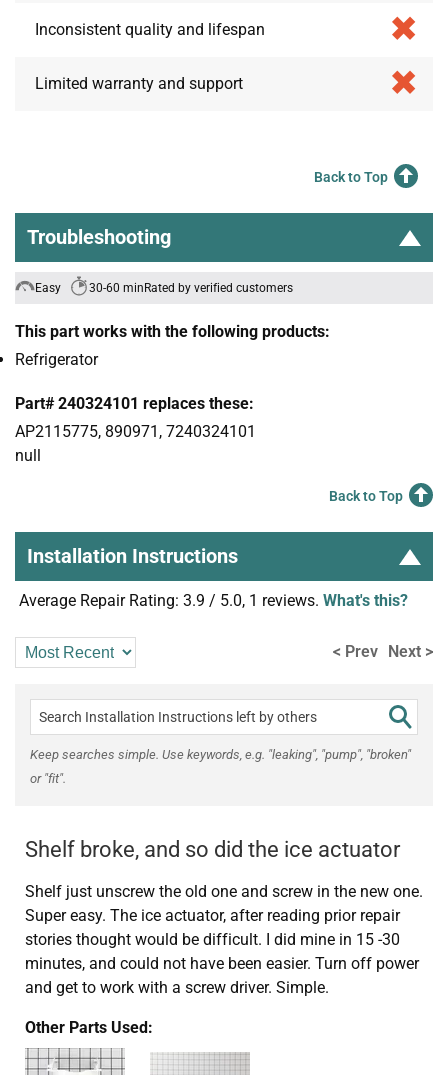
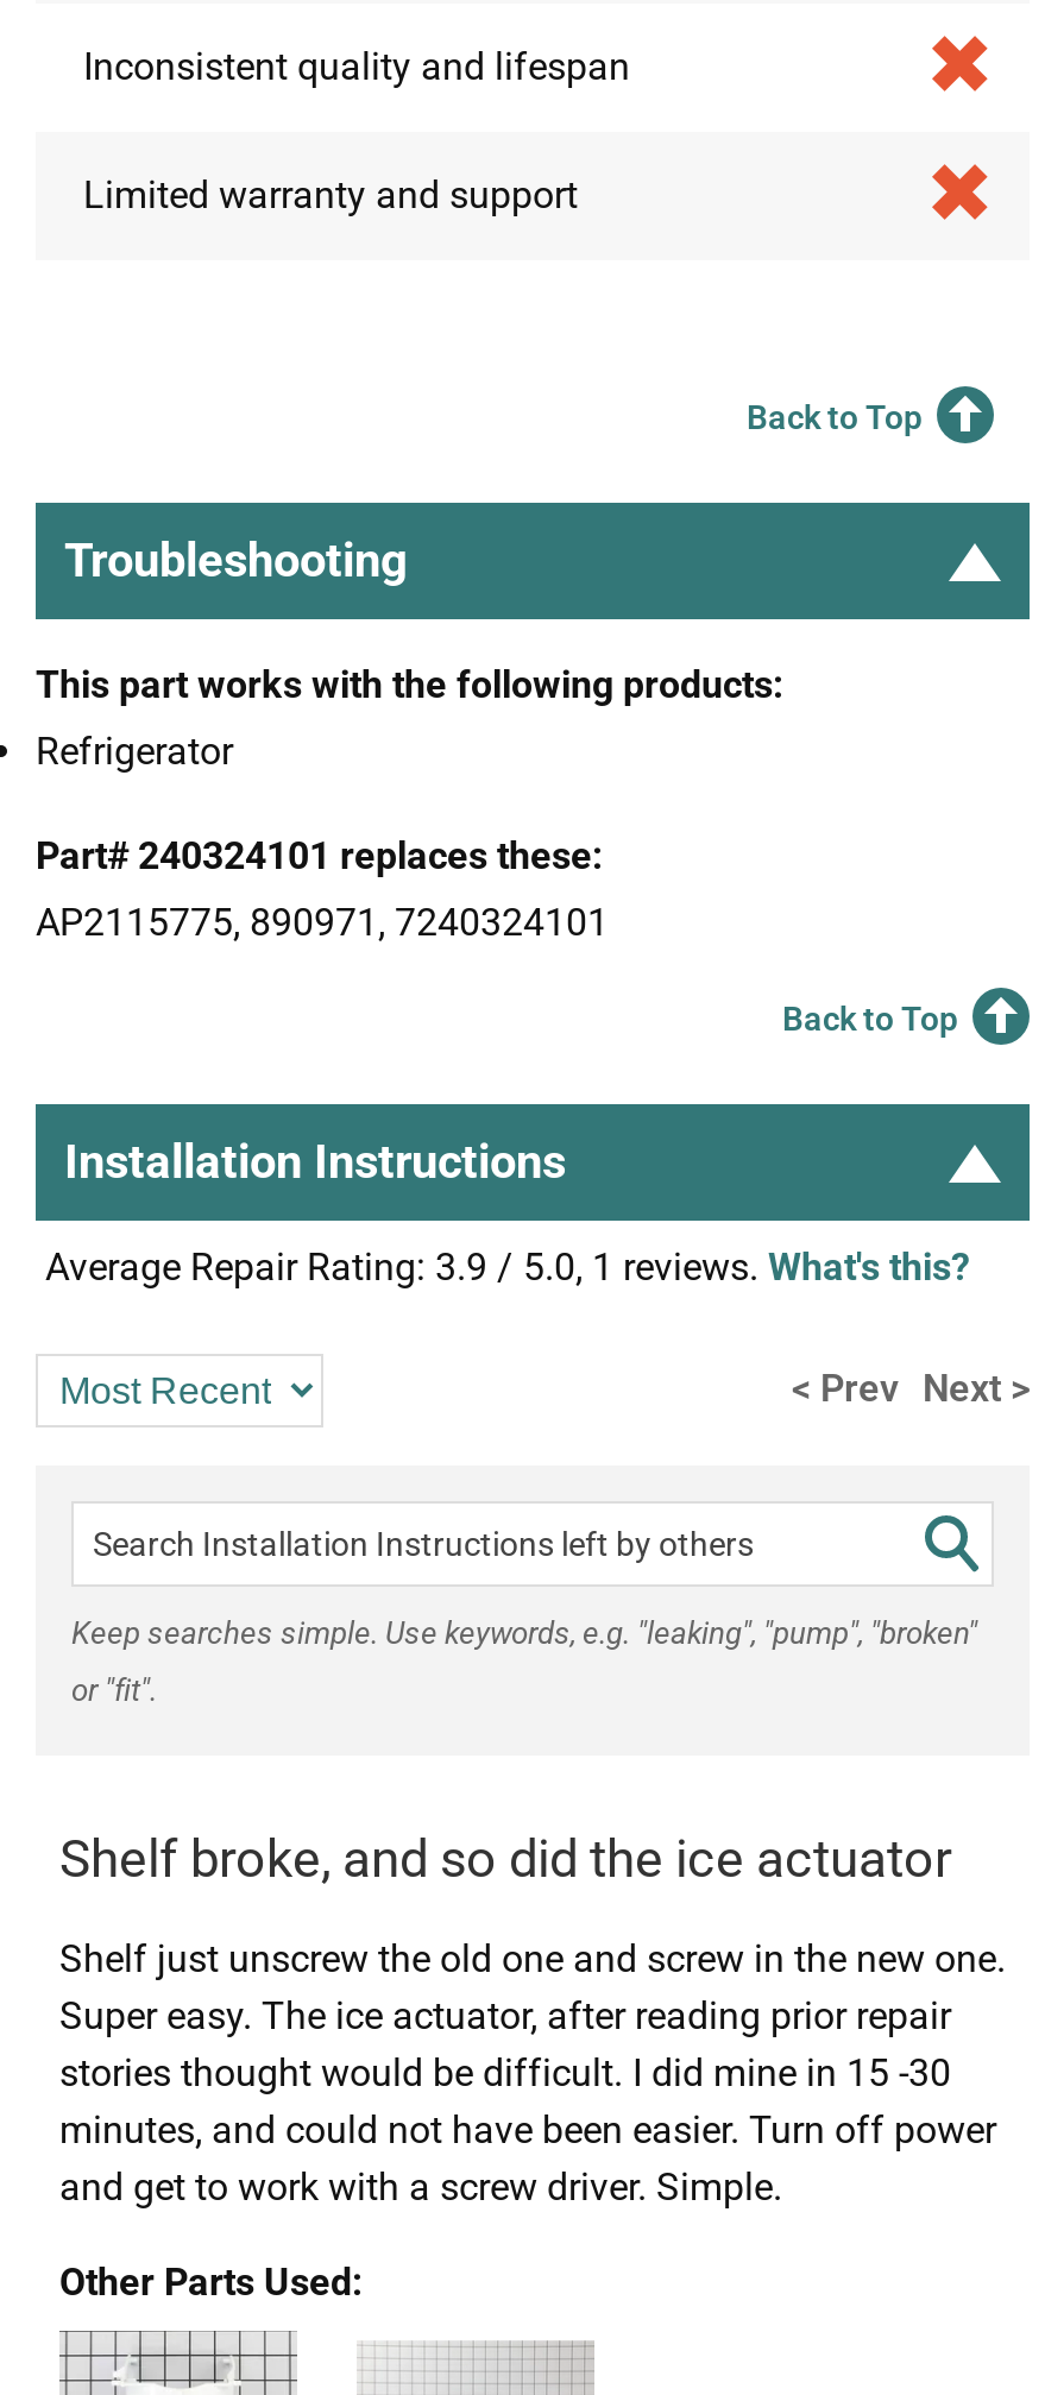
[35,281,293,295] Easy | 30-60 minRated by verified customers -> none
[15,446,41,465] null -> none

